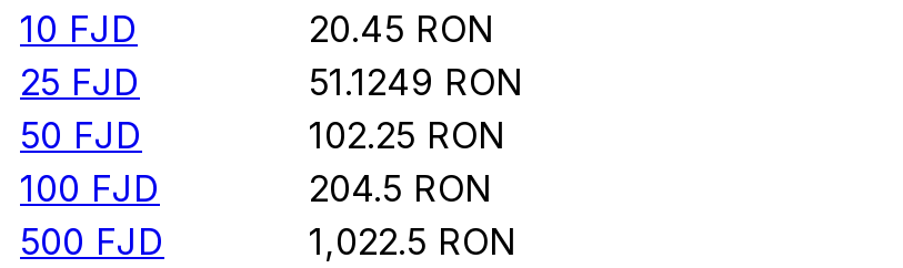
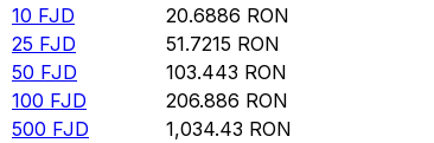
[309,7,495,52] 20.45 RON -> [166,4,289,28] 20.6886 RON
[309,60,524,105] 51.1249 RON -> [166,32,280,56] 51.7215 RON
[309,114,506,158] 102.25 RON -> [166,61,287,84] 103.443 RON
[309,167,493,211] 204.5 RON -> [166,89,288,113] 206.886 RON
[309,220,518,264] 1,022.5 RON -> [166,117,292,141] 1,034.43 RON

